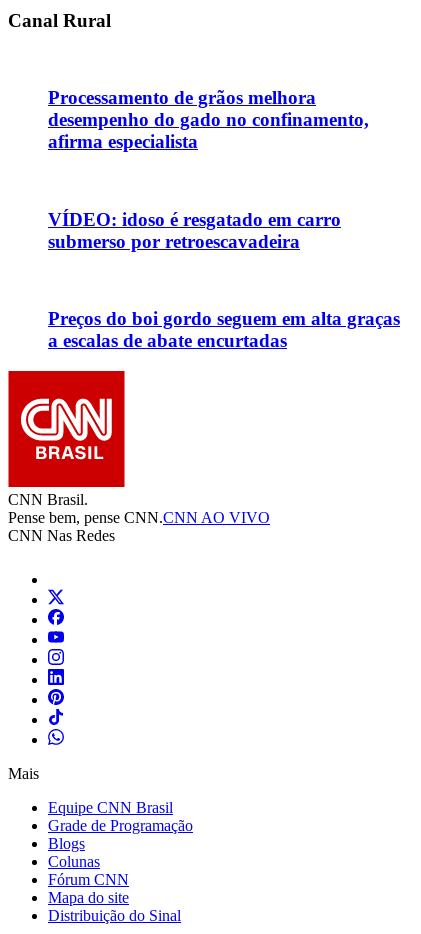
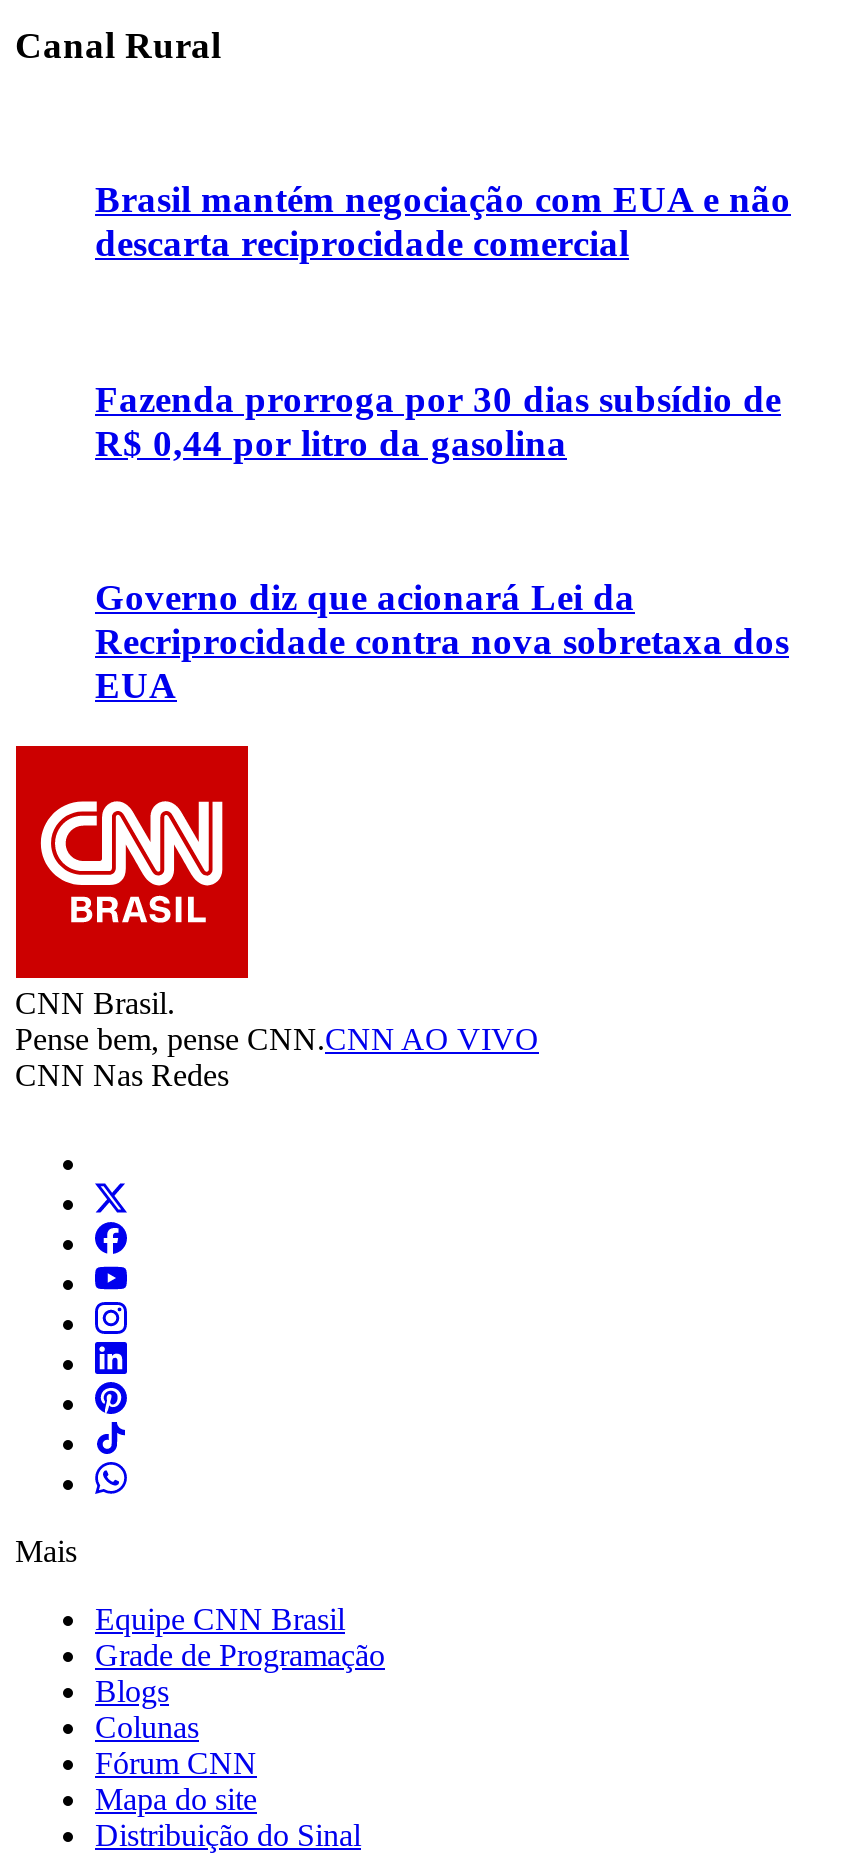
[48,87,369,152] Processamento de grãos melhora | desempenho do gado no confinamento, | afirma especialista -> [95,178,791,264] Brasil mantém negociação com EUA e não | descarta reciprocidade comercial
[48,209,341,252] VÍDEO: idoso é resgatado em carro | submerso por retroescavadeira -> [95,377,781,463] Fazenda prorroga por 30 dias subsídio de | R$ 0,44 por litro da gasolina
[48,308,400,351] Preços do boi gordo seguem em alta graças | a escalas de abate encurtadas -> [95,576,789,706] Governo diz que acionará Lei da | Recriprocidade contra nova sobretaxa dos | EUA

